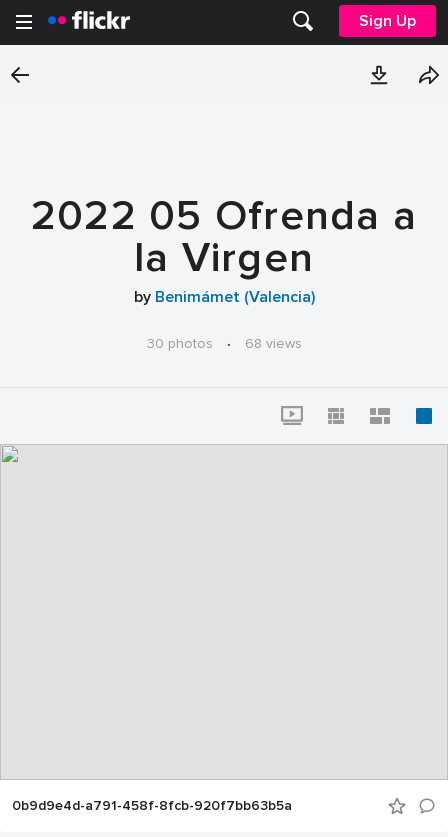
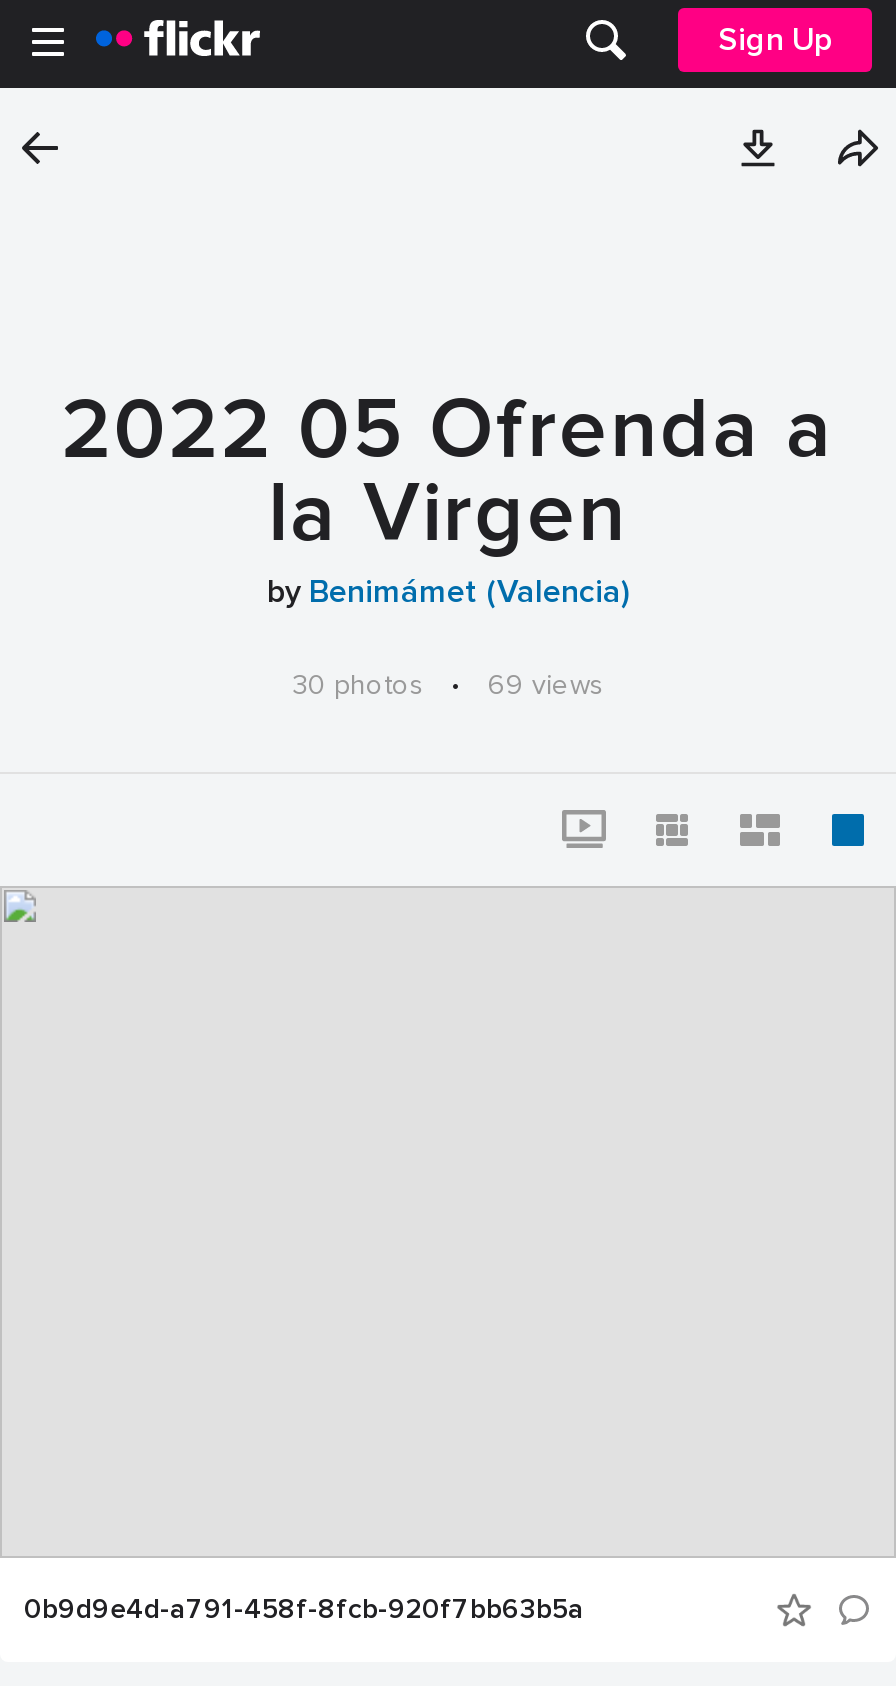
[244,335,301,352] 68 views -> [488,668,604,702] 69 views

